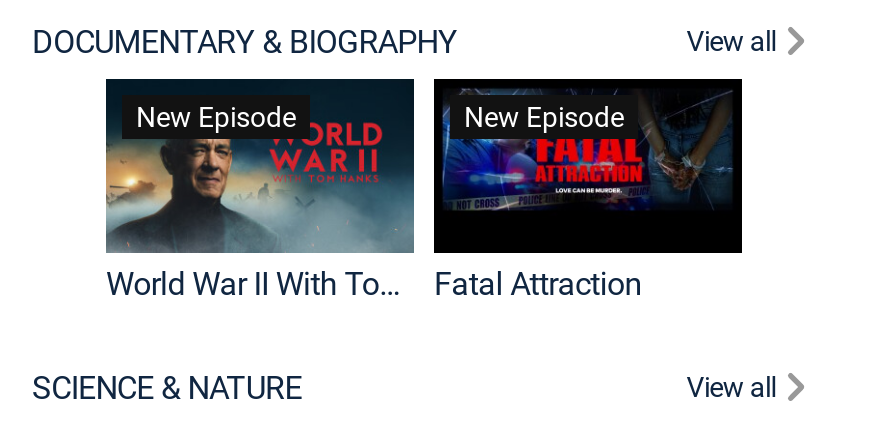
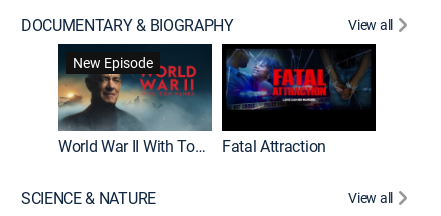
[464,98,624,136] New Episode -> none

